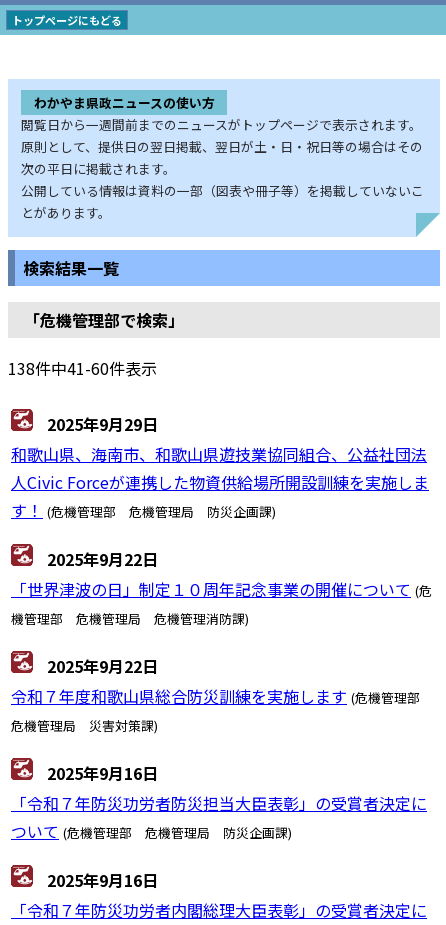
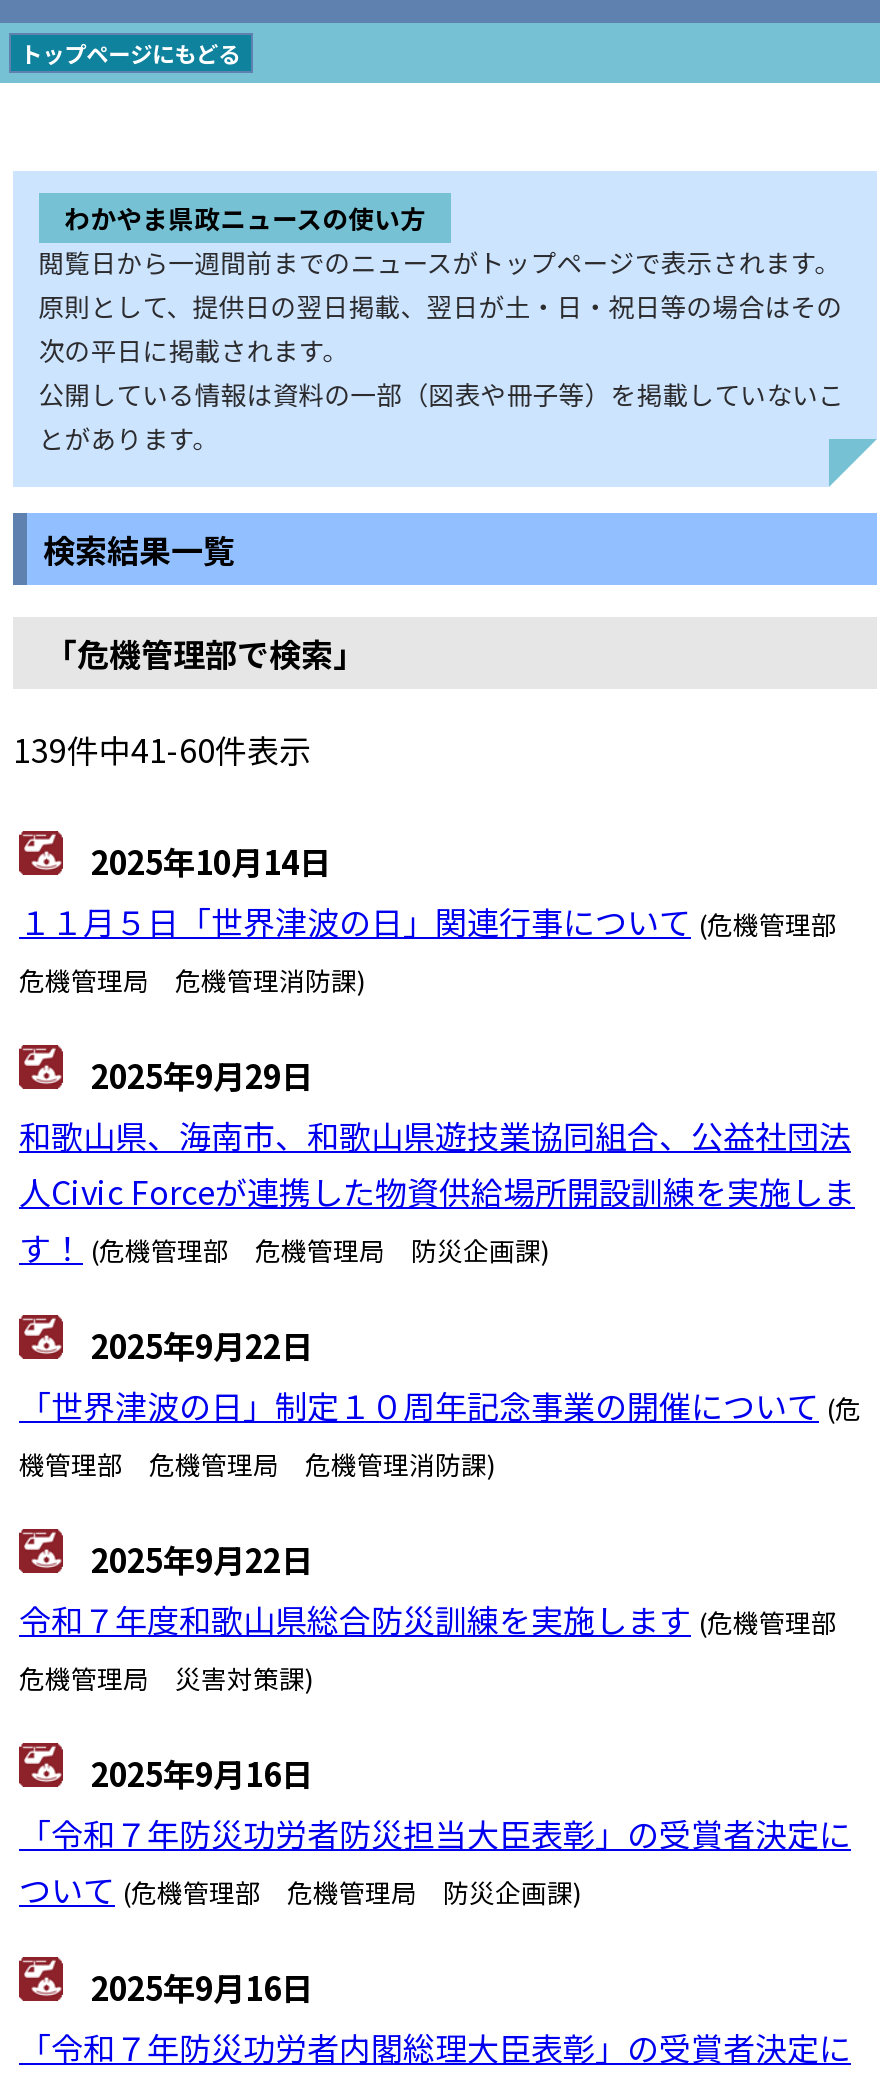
[8,356,157,380] 138件中41-60件表示 -> [13,725,863,999] 139件中41-60件表示 | 2025年10月14日 | １１月５日「世界津波の日」関連行事について (危機管理部 | 危機管理局 危機管理消防課)

